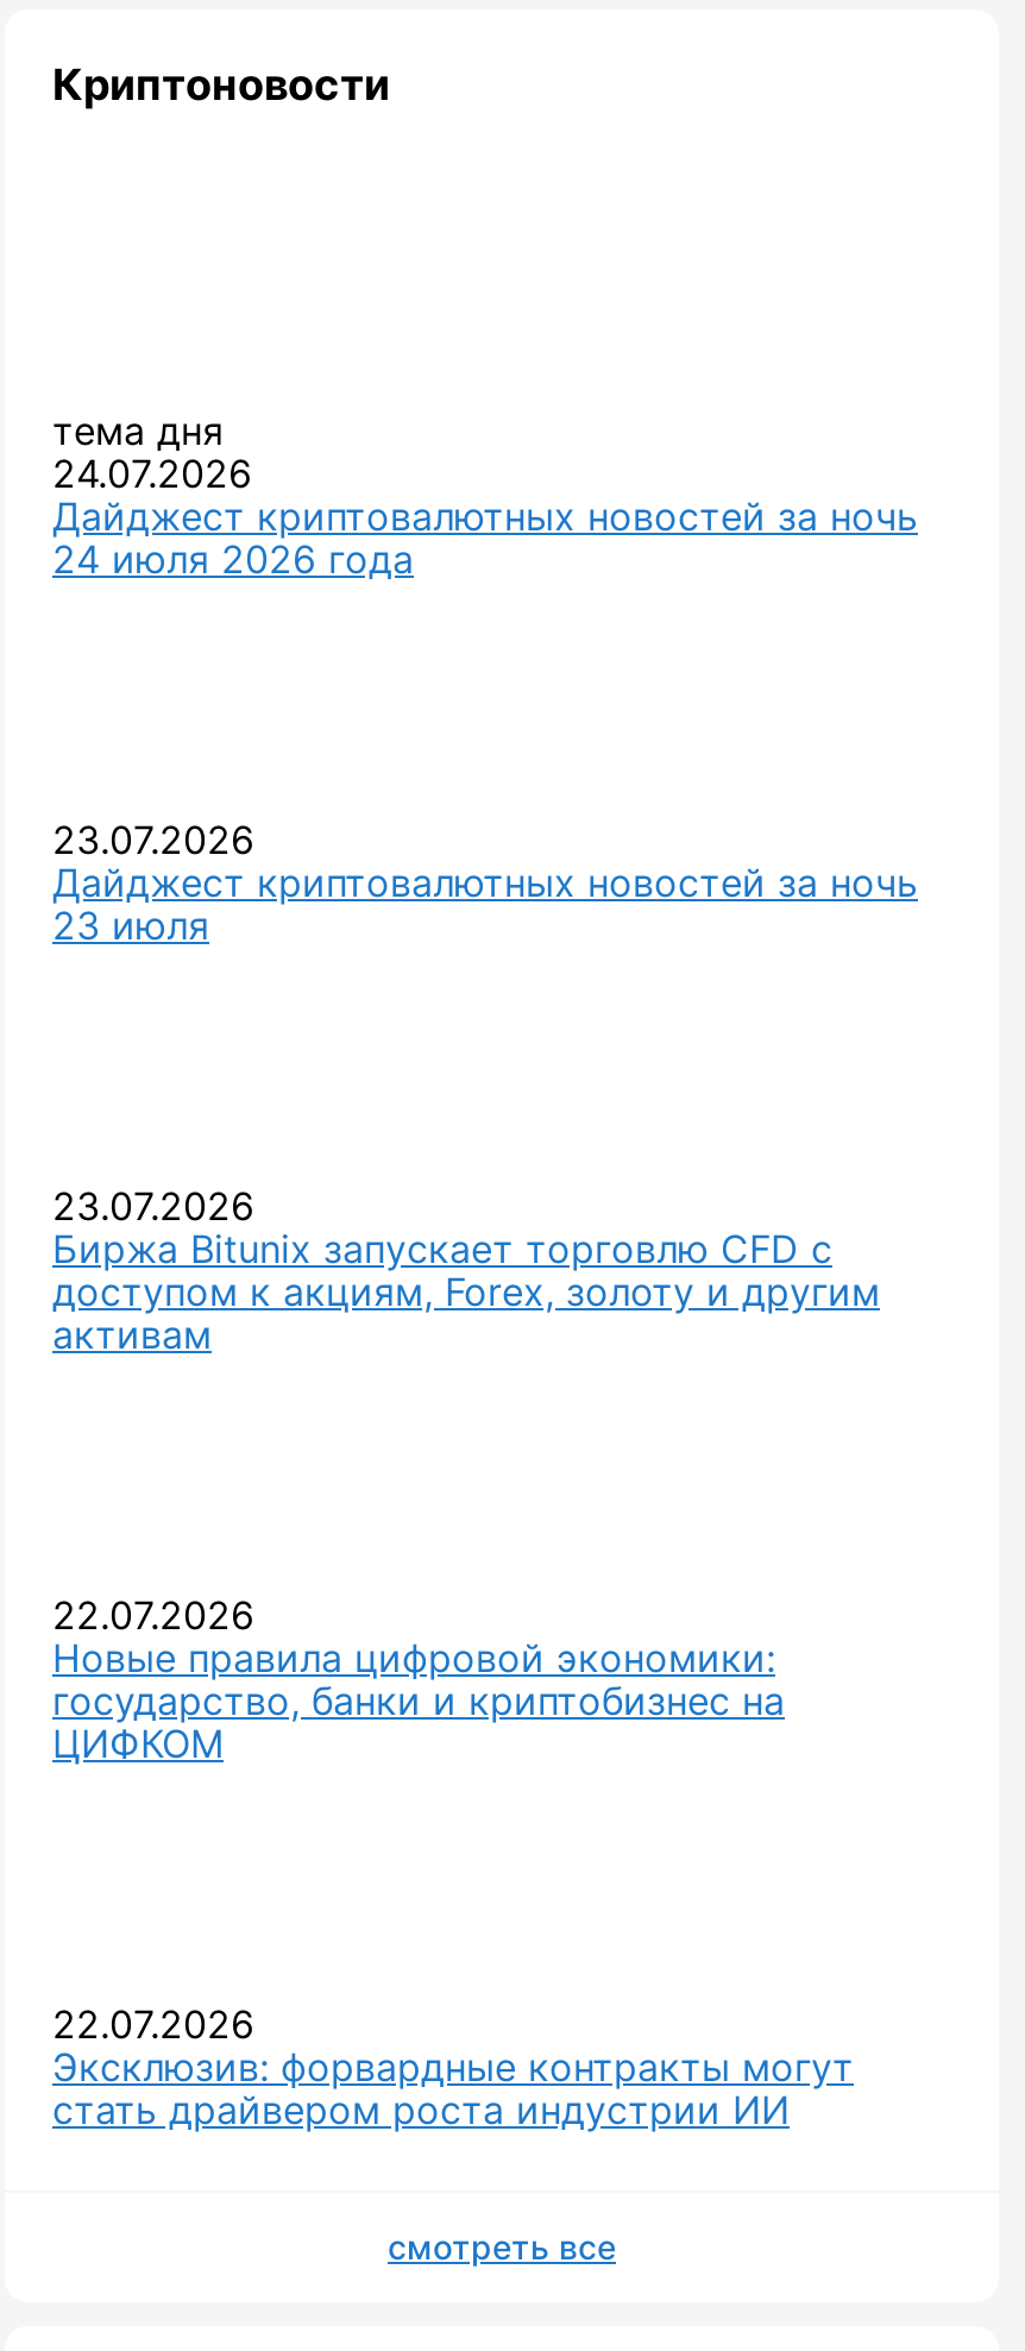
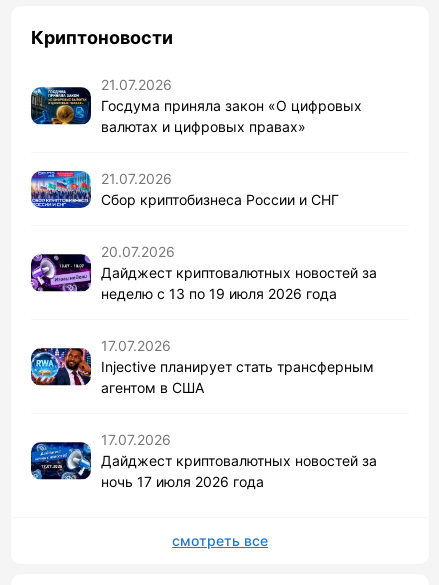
[52,408,918,584] тема дня | 24.07.2026 | Дайджест криптовалютных новостей за ночь | 24 июля 2026 года -> [101,76,362,135] 21.07.2026 | Госдума приняла закон «О цифровых | валютах и цифровых правах»
[52,817,918,950] 23.07.2026 | Дайджест криптовалютных новостей за ночь | 23 июля -> [101,170,339,208] 21.07.2026 | Сбор криптобизнеса России и СНГ
[52,1183,880,1359] 23.07.2026 | Биржа Bitunix запускает торговлю CFD с | доступом к акциям, Forex, золоту и другим | активам -> [101,243,377,302] 20.07.2026 | Дайджест криптовалютных новостей за | неделю с 13 по 19 июля 2026 года
[52,1592,785,1768] 22.07.2026 | Новые правила цифровой экономики: | государство, банки и криптобизнес на | ЦИФКОМ -> [101,337,374,396] 17.07.2026 | Injective планирует стать трансферным | агентом в США
[52,2001,854,2134] 22.07.2026 | Эксклюзив: форвардные контракты могут | стать драйвером роста индустрии ИИ -> [101,431,377,490] 17.07.2026 | Дайджест криптовалютных новостей за | ночь 17 июля 2026 года

